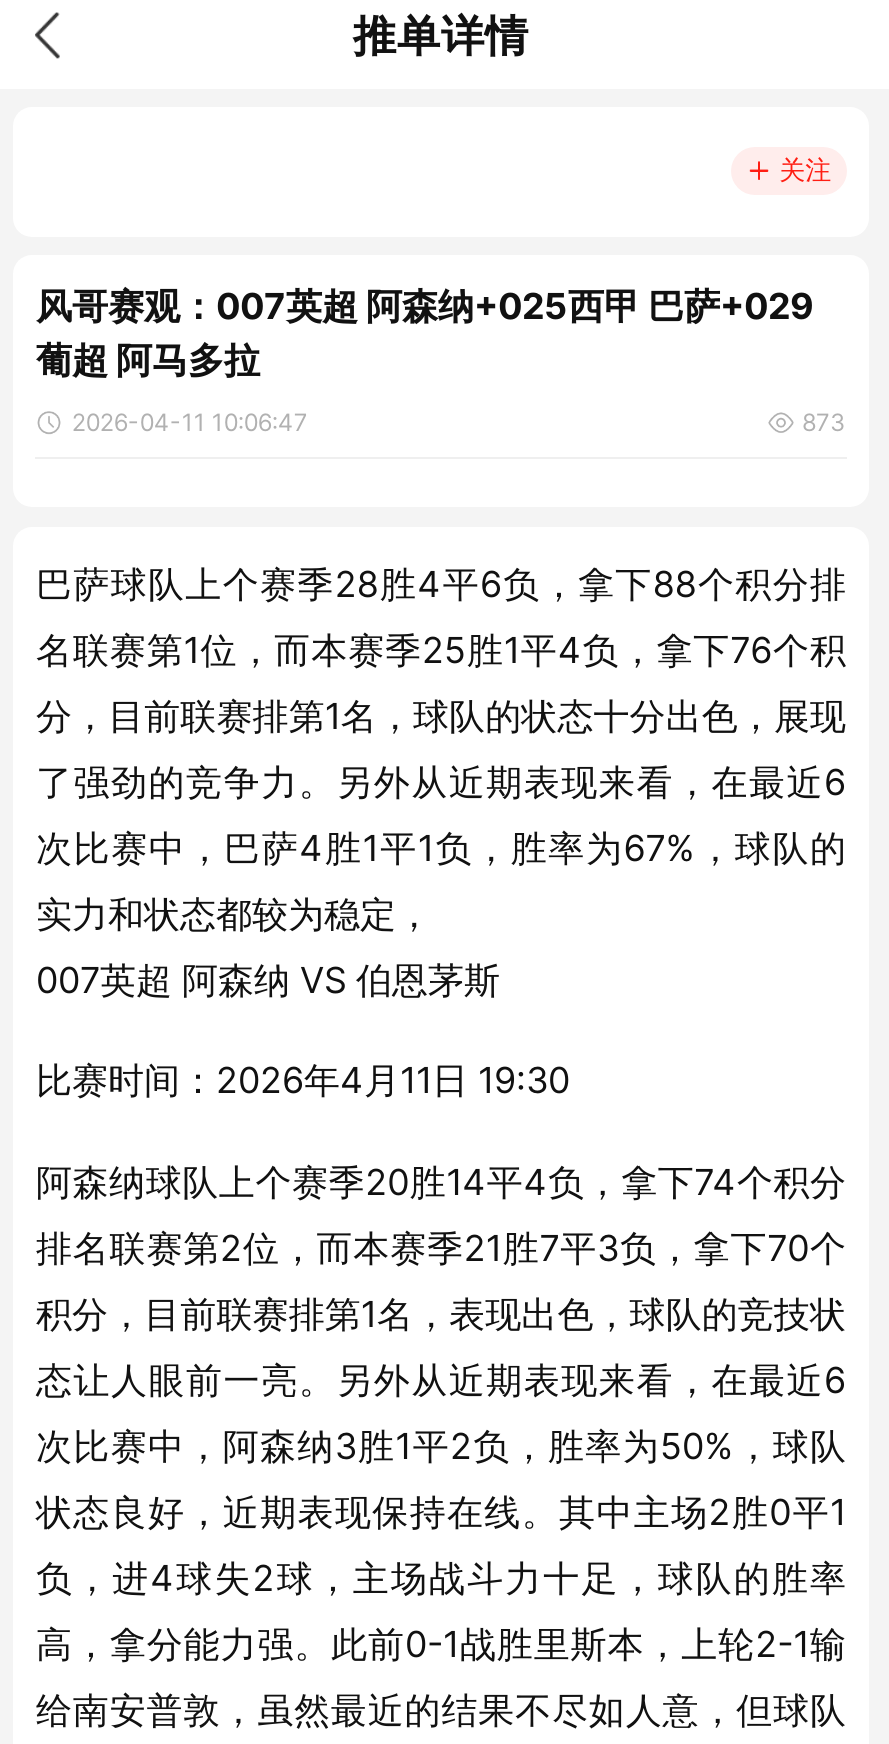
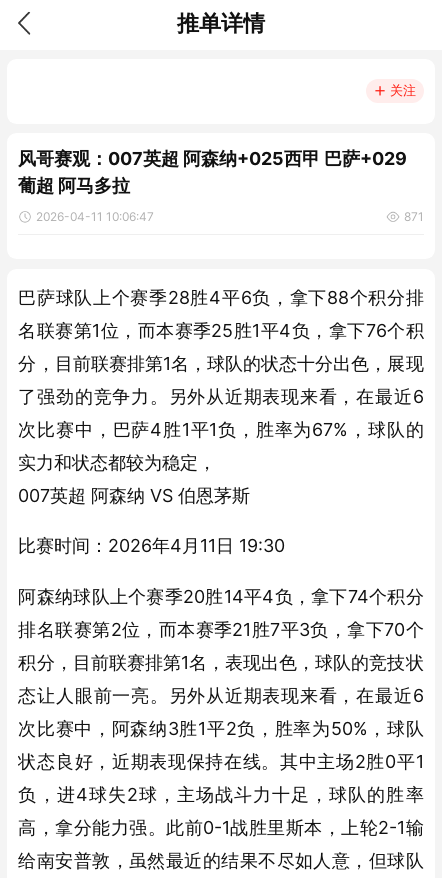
[802,406,846,436] 873 -> [403,209,423,224] 871

